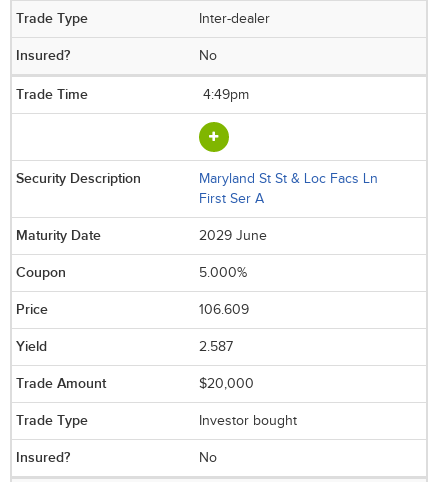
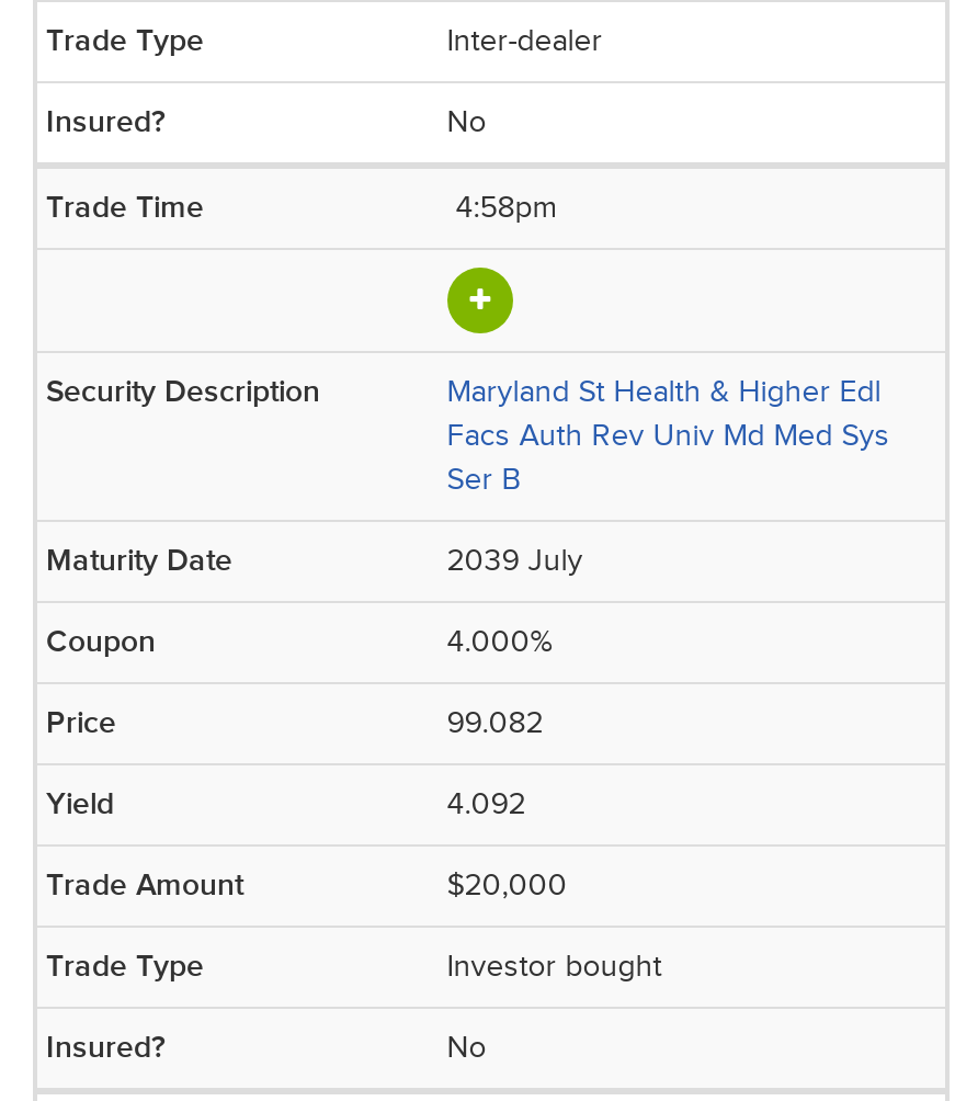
[199,87,249,103] 4:49pm -> [447,191,556,226] 4:58pm
[199,171,378,207] Maryland St St & Loc Facs Ln | First Ser A -> [447,375,890,498] Maryland St Health & Higher Edl | Facs Auth Rev Univ Md Med Sys | Ser B
[199,228,267,244] 2029 June -> [447,544,583,579] 2039 July
[199,265,247,281] 5.000% -> [447,625,552,660] 4.000%
[199,302,249,318] 106.609 -> [447,706,543,741] 99.082
[199,339,233,355] 2.587 -> [447,787,526,822] 4.092

